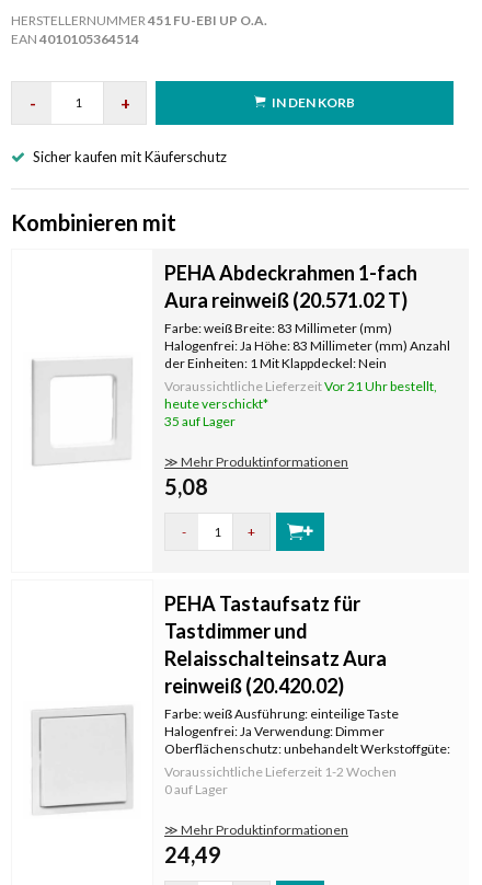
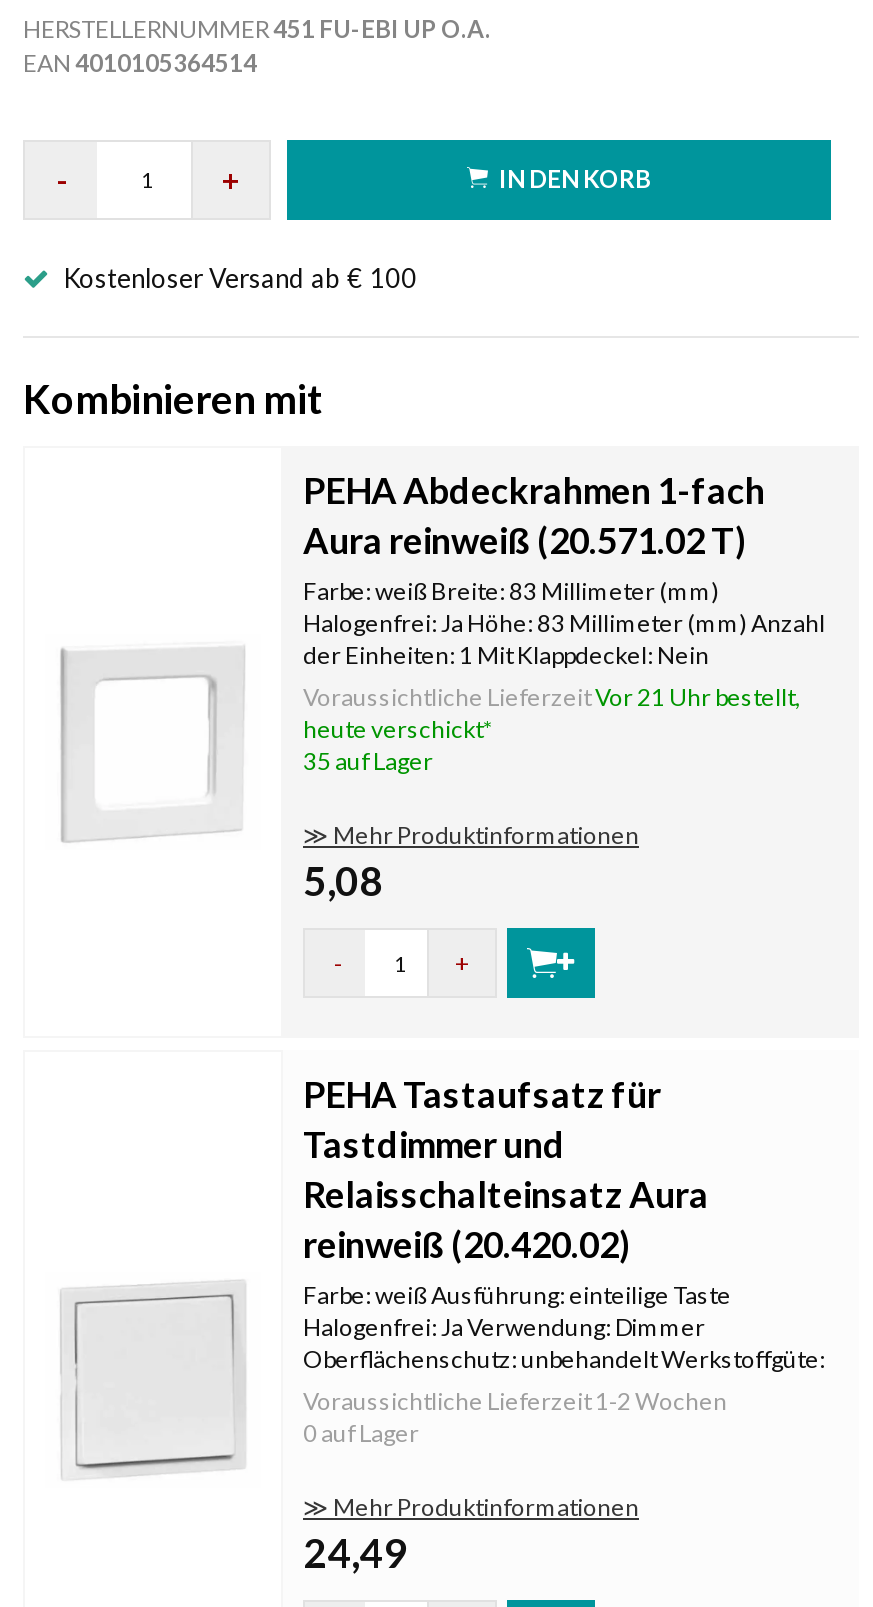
[33,148,227,165] Sicher kaufen mit Käuferschutz -> [63,261,417,293] Kostenloser Versand ab € 100

